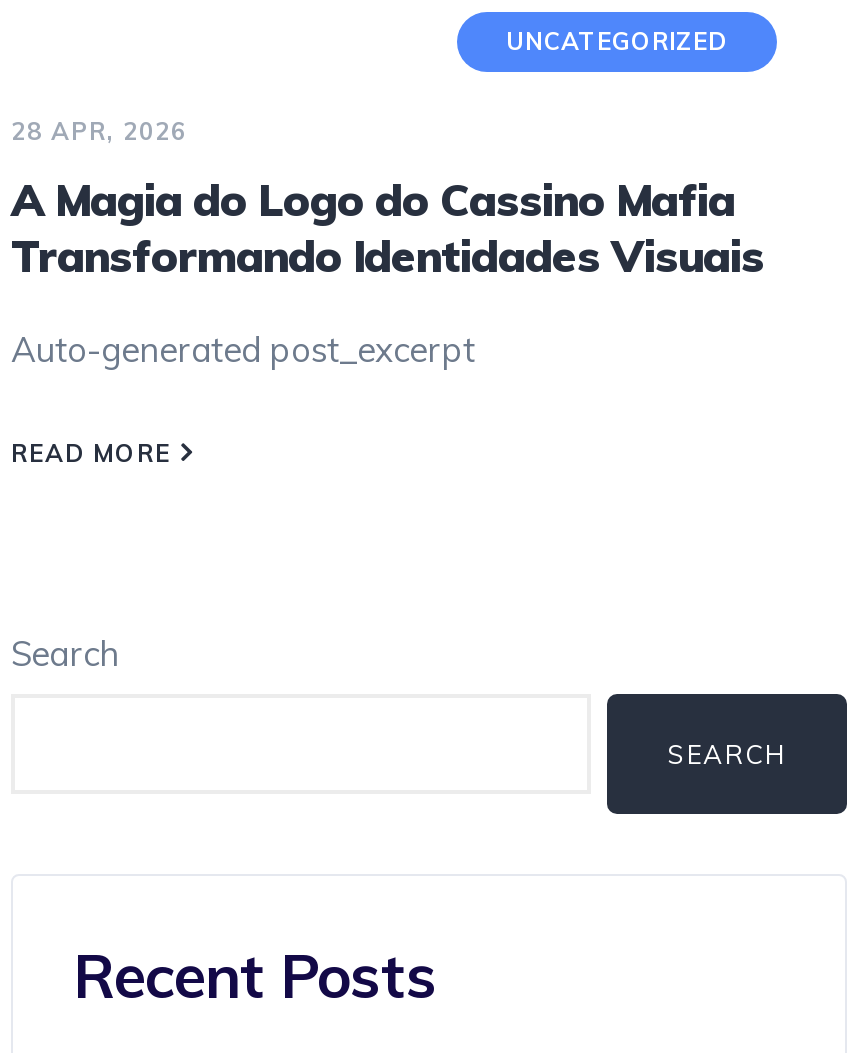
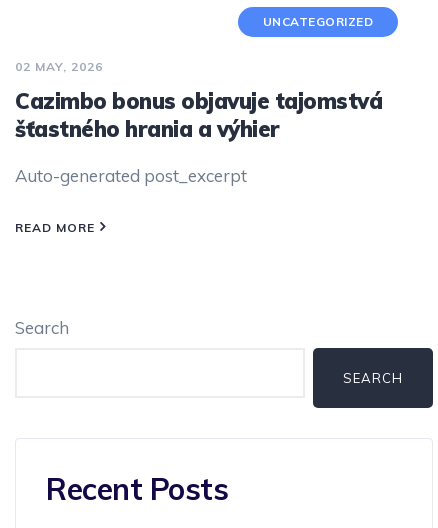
[11,116,187,146] 28 APR, 2026 -> [15,59,103,74] 02 MAY, 2026
[11,172,764,284] A Magia do Logo do Cassino Mafia | Transformando Identidades Visuais -> [15,87,382,143] Cazimbo bonus objavuje tajomstvá | šťastného hrania a výhier

